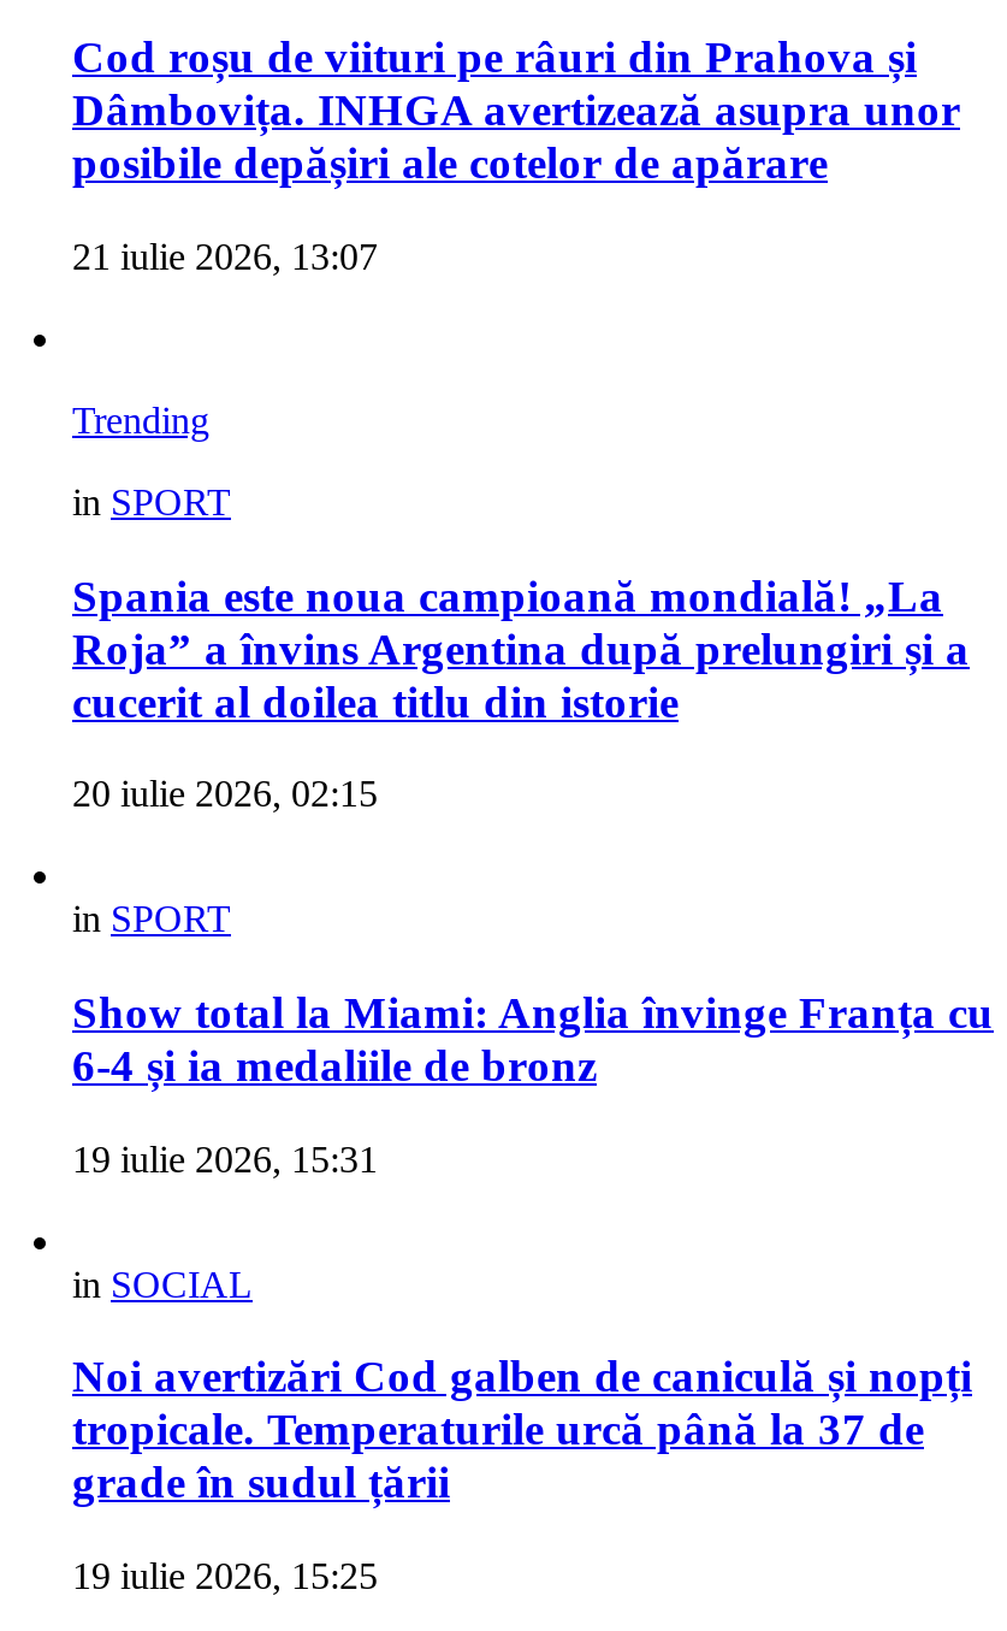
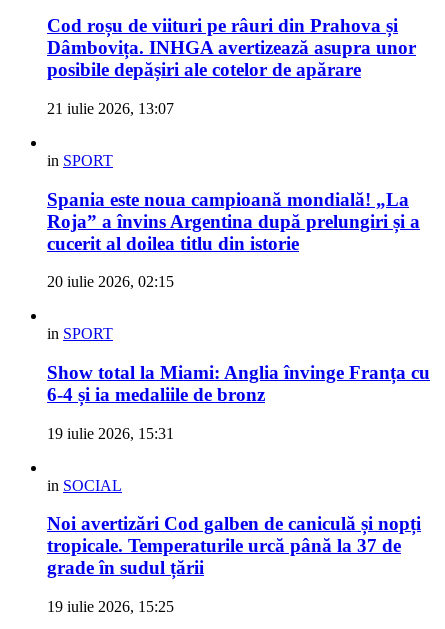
[72,399,209,440] Trending -> none

